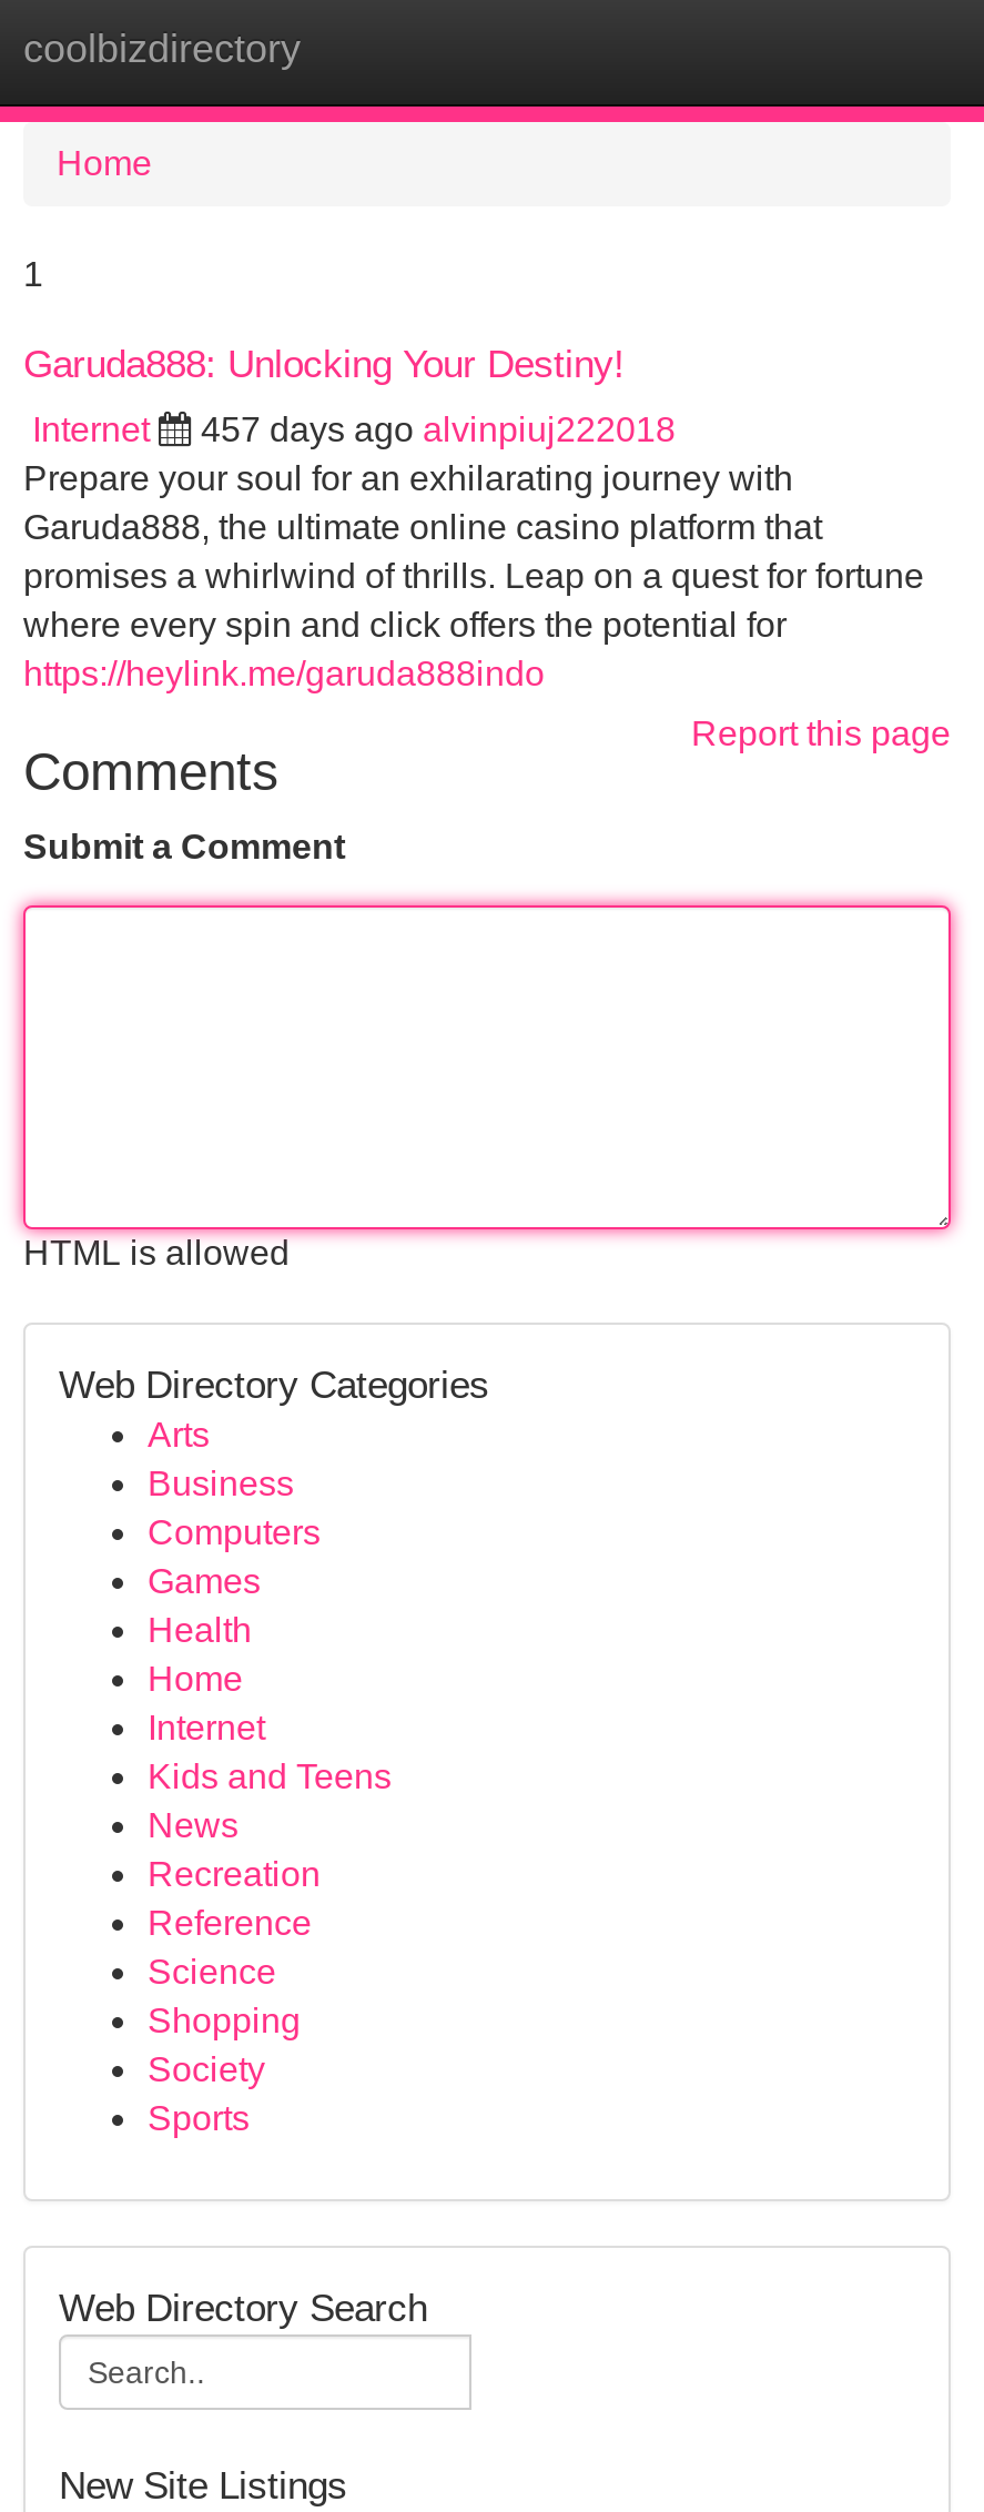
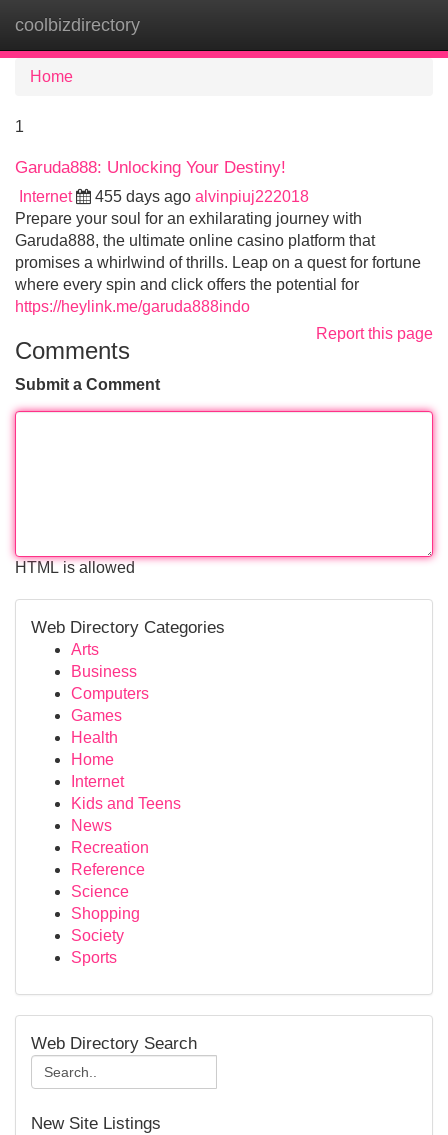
[201,411,676,448] 457 days ago alvinpiuj222018 -> [95,188,309,205] 455 days ago alvinpiuj222018

